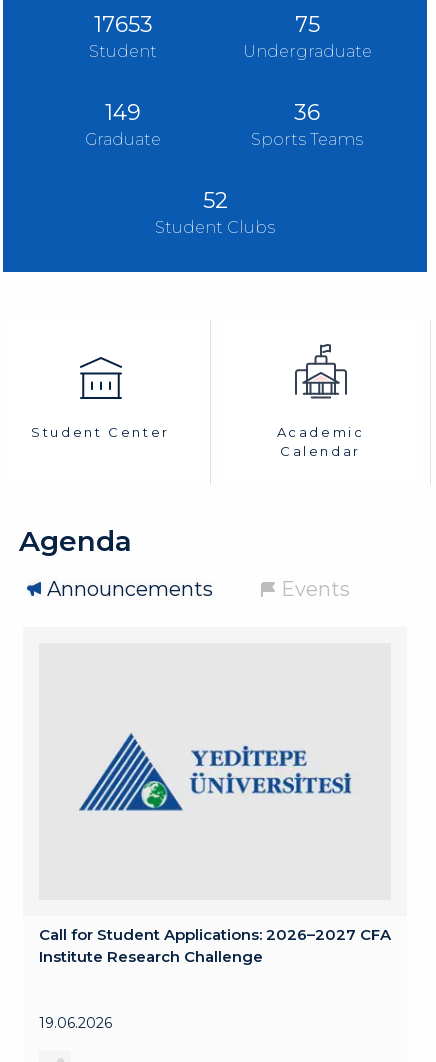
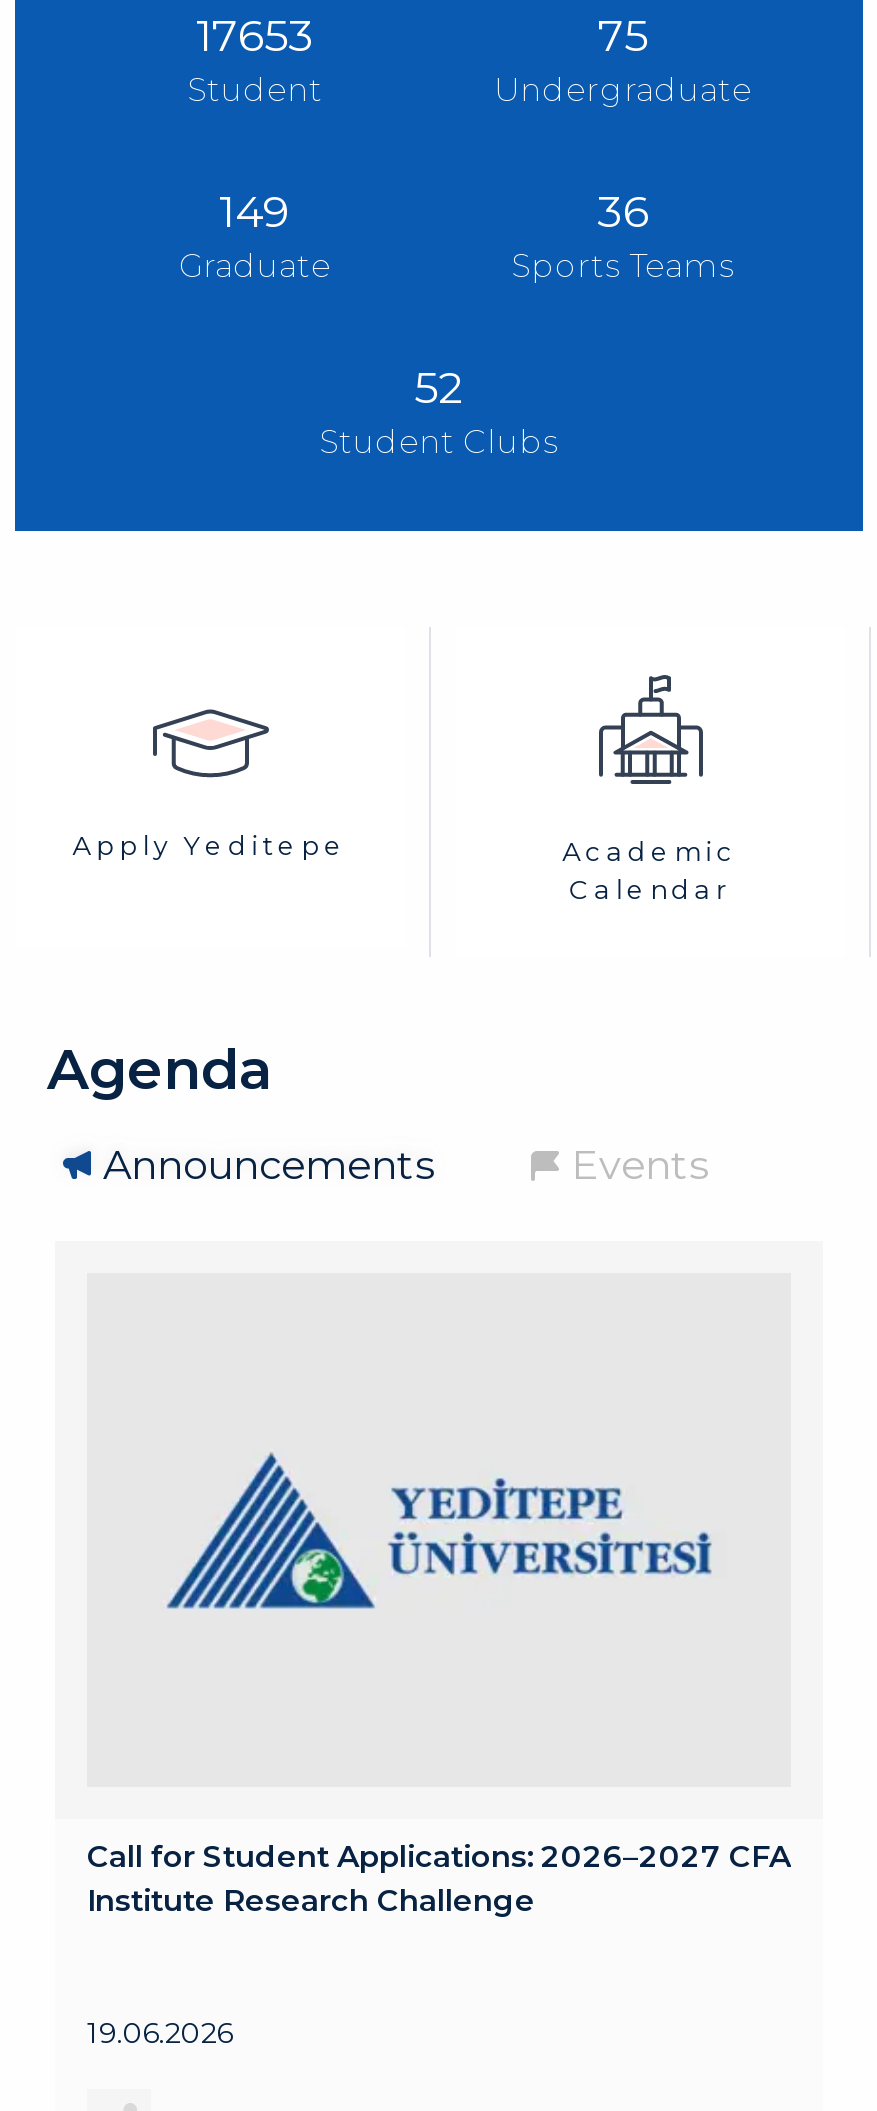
[31,356,170,440] [image] | Student Center -> [73,701,347,861] [image] | Apply Yeditepe

